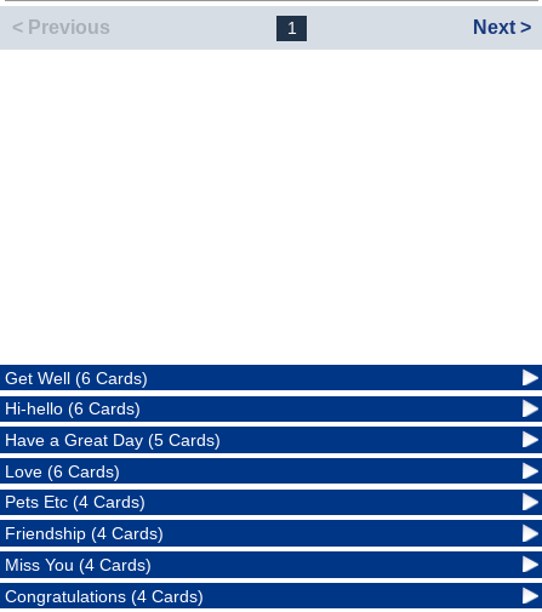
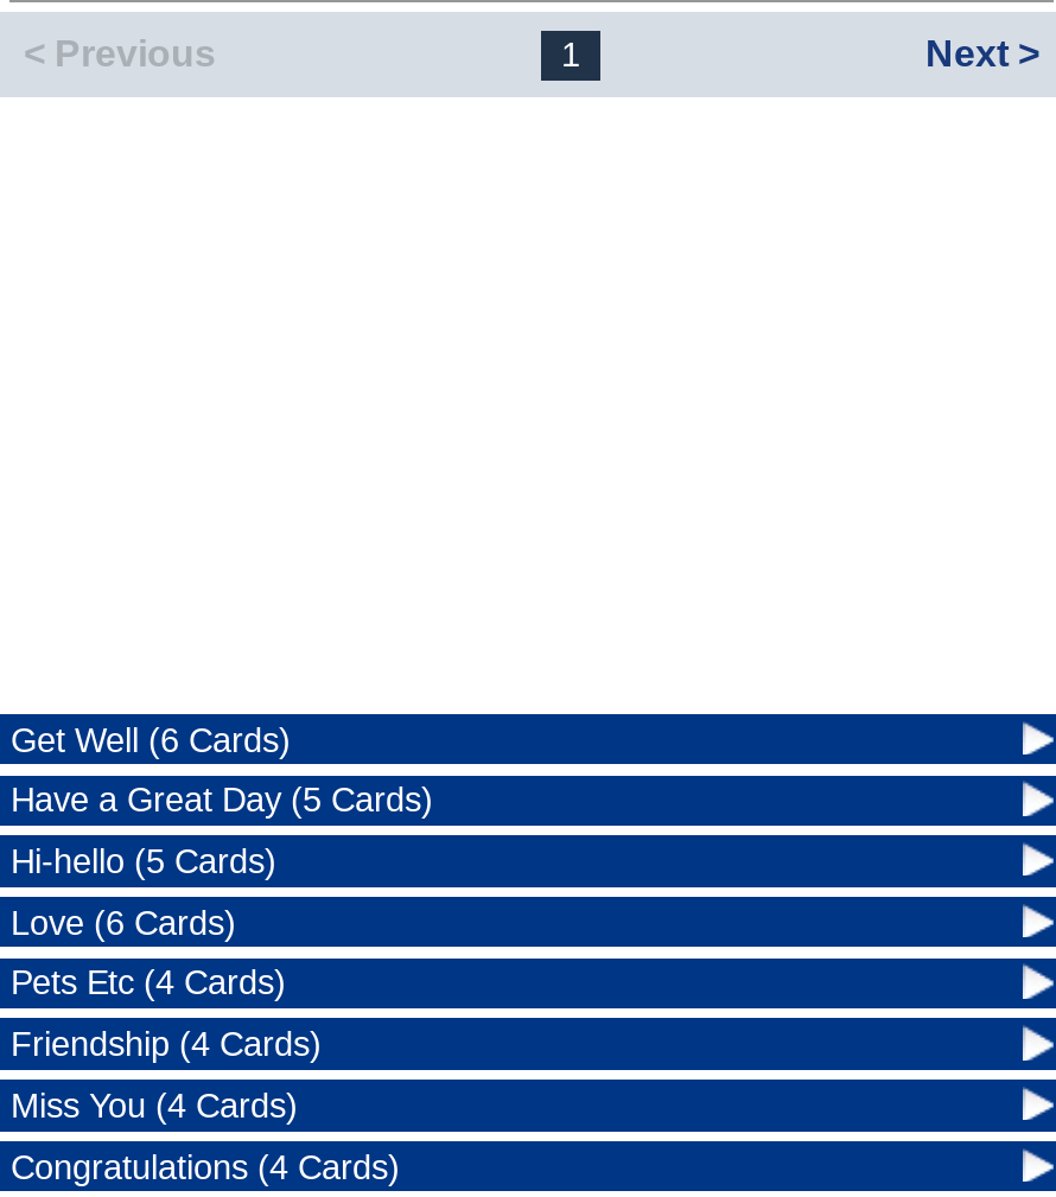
[5,399,141,419] Hi-hello (6 Cards) -> none
moved [5,430,221,450] -> [11,782,433,820]: Have a Great Day (5 Cards)
none -> [11,843,276,880] Hi-hello (5 Cards)

